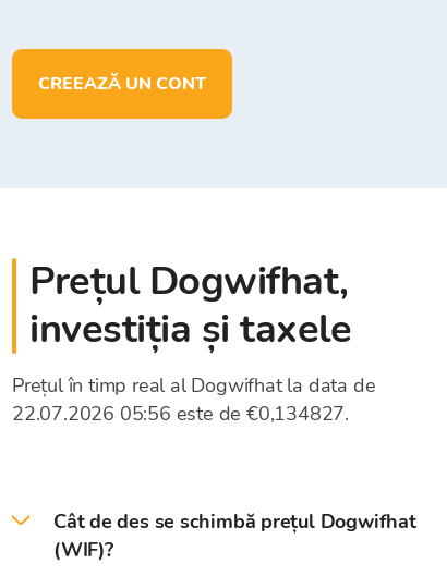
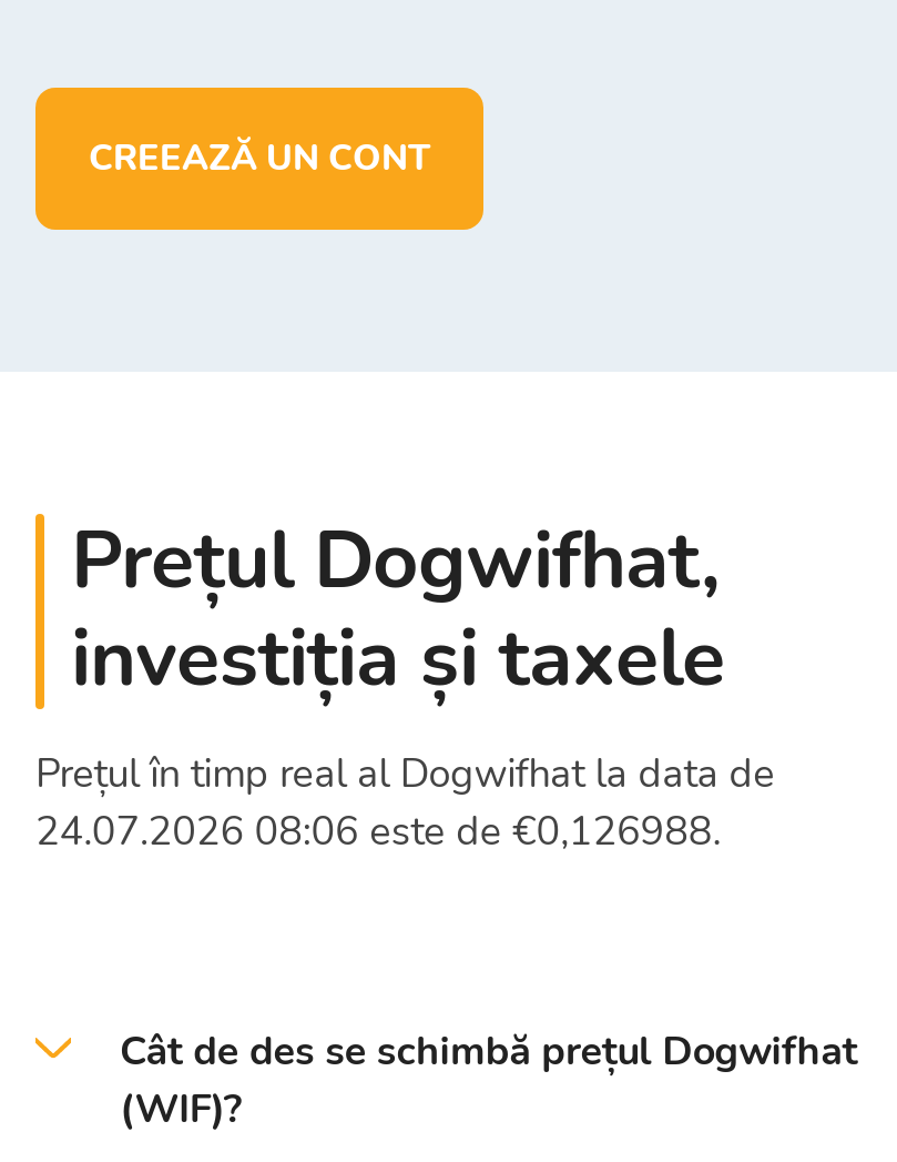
[12,401,349,427] 22.07.2026 05:56 este de €0,134827. -> [35,805,721,858] 24.07.2026 08:06 este de €0,126988.

